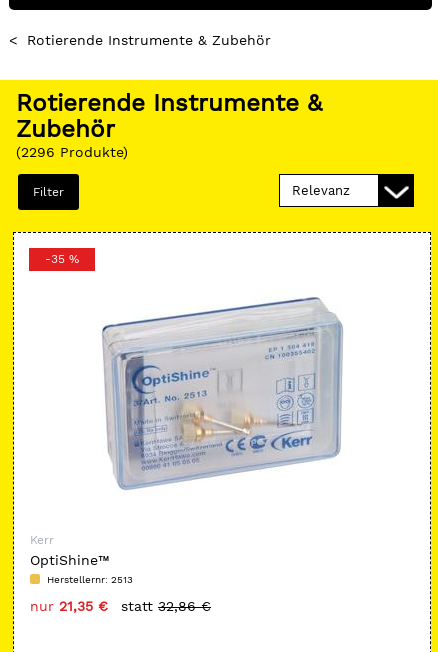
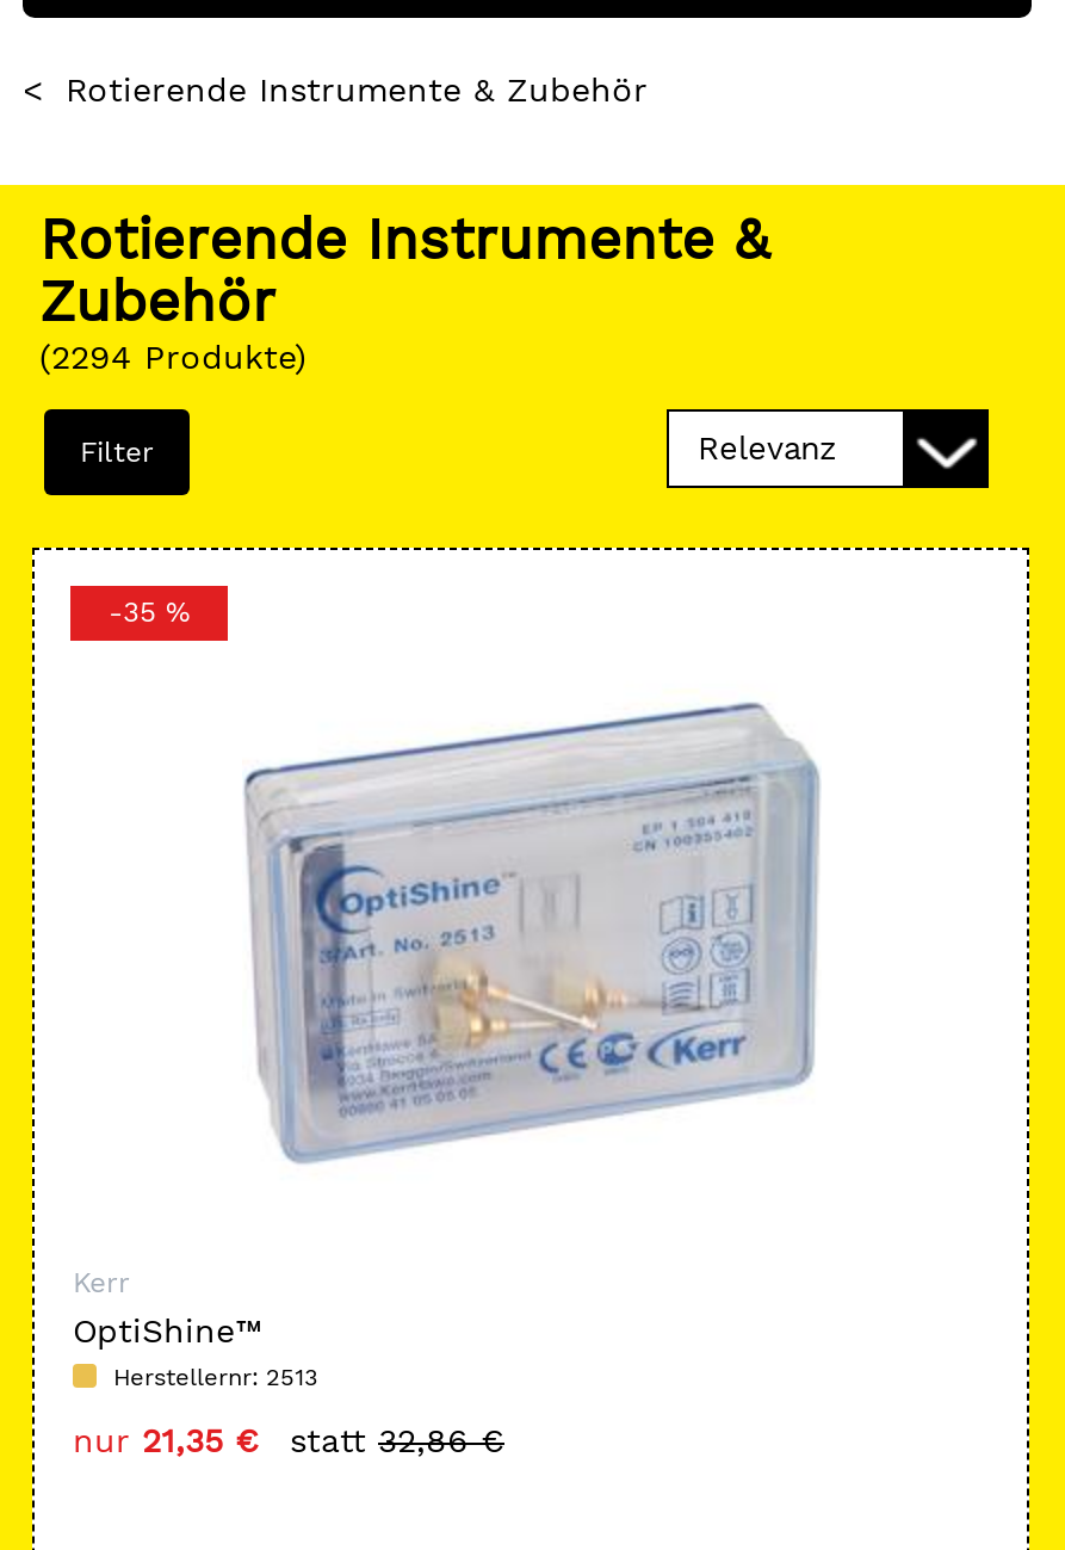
[16,144,128,160] (2296 Produkte) -> [39,338,307,376] (2294 Produkte)

